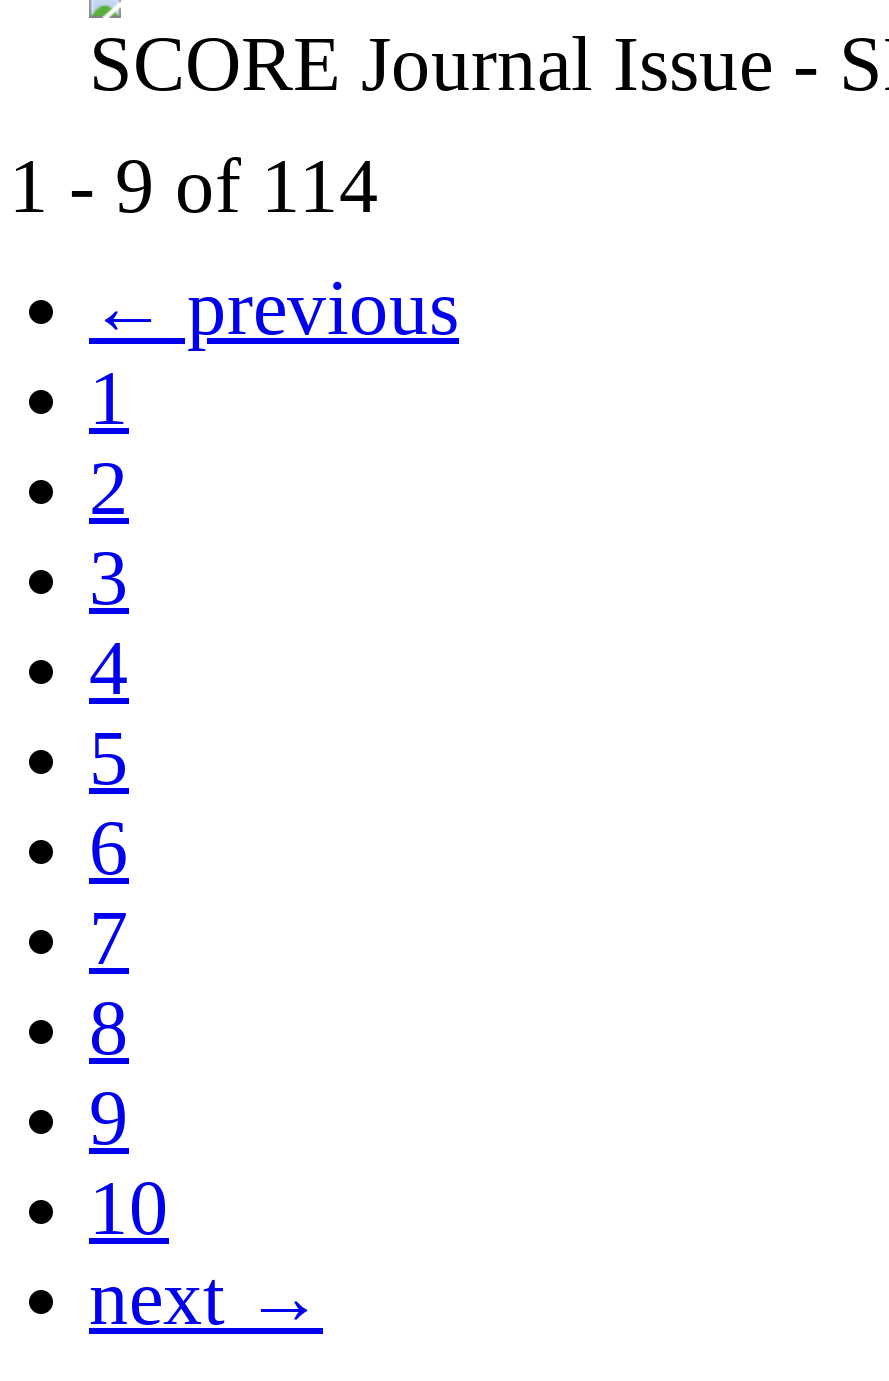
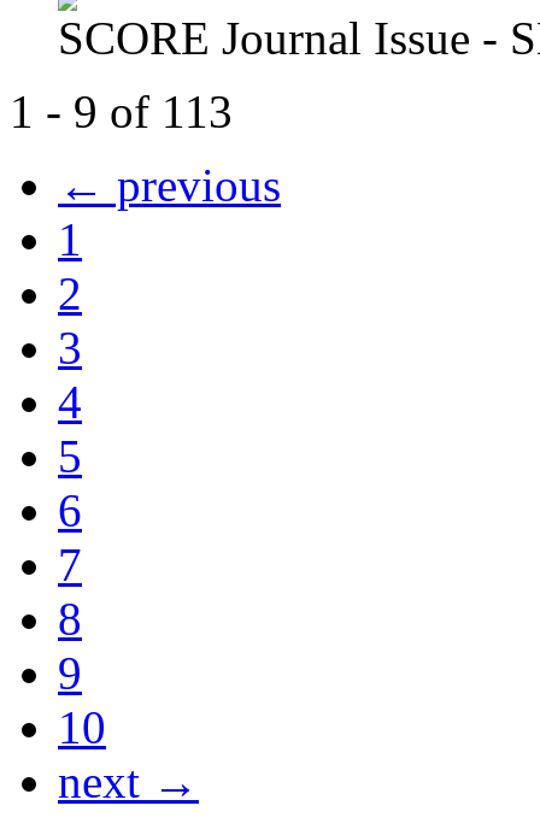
[9,141,379,227] 1 - 9 of 114 -> [10,85,233,137] 1 - 9 of 113

